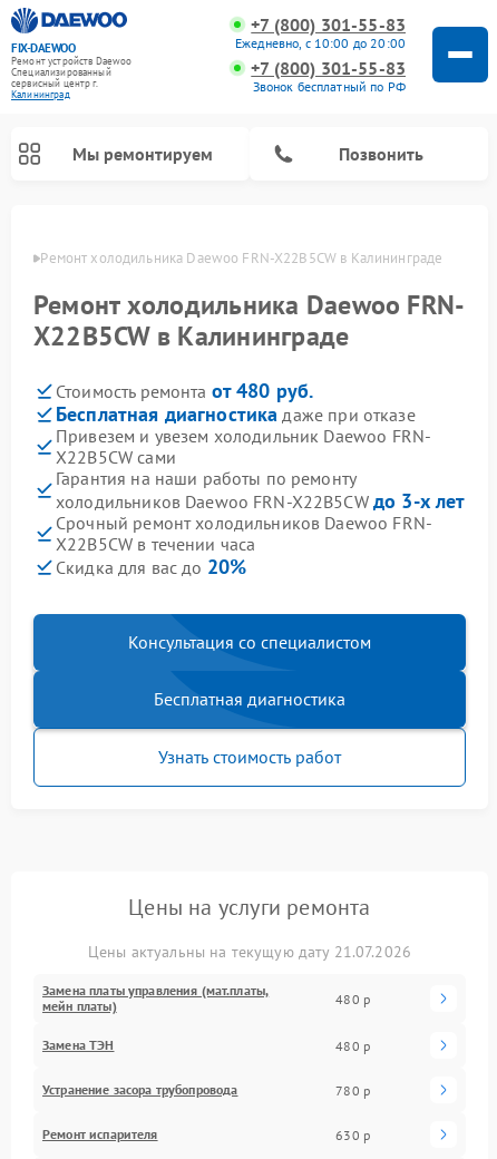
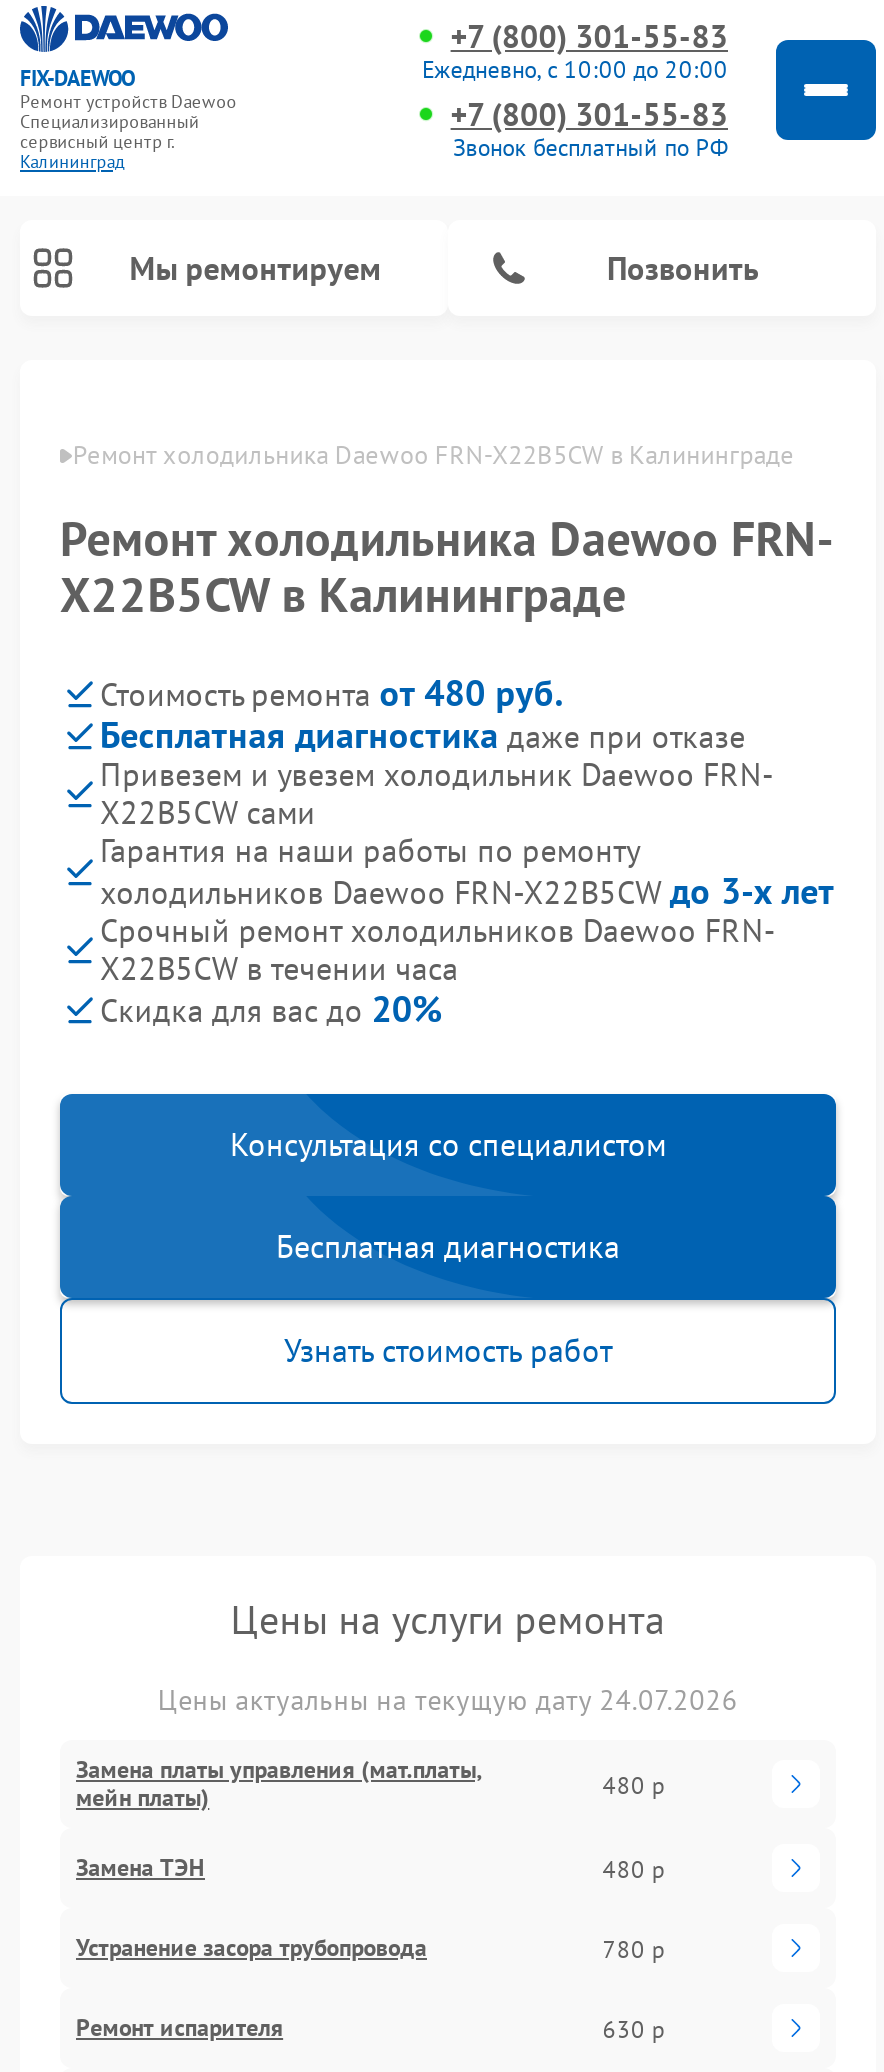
[88,942,411,962] Цены актуальны на текущую дату 21.07.2026 -> [158,1682,738,1718] Цены актуальны на текущую дату 24.07.2026

